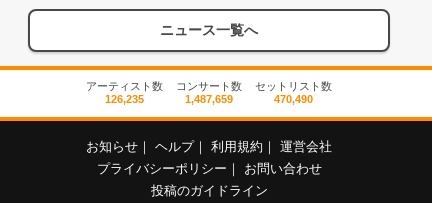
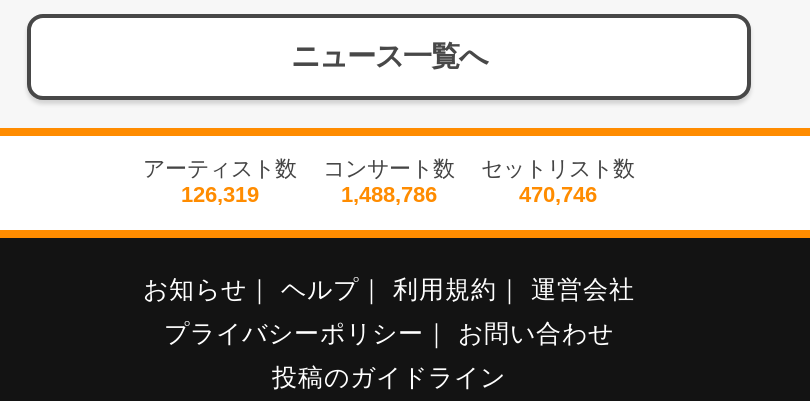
[105,93,144,105] 126,235 -> [181,181,259,205] 126,319
[185,93,233,105] 1,487,659 -> [341,181,437,205] 1,488,786
[274,93,313,105] 470,490 -> [519,181,597,205] 470,746

